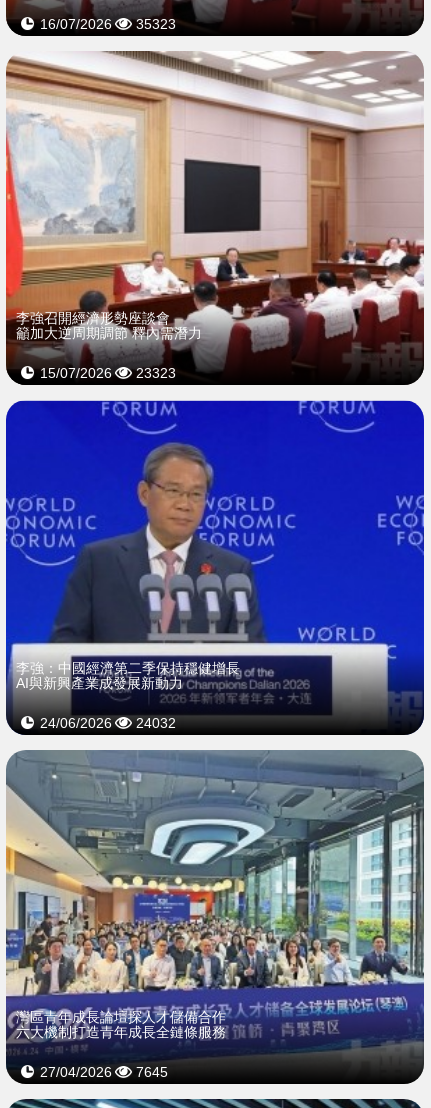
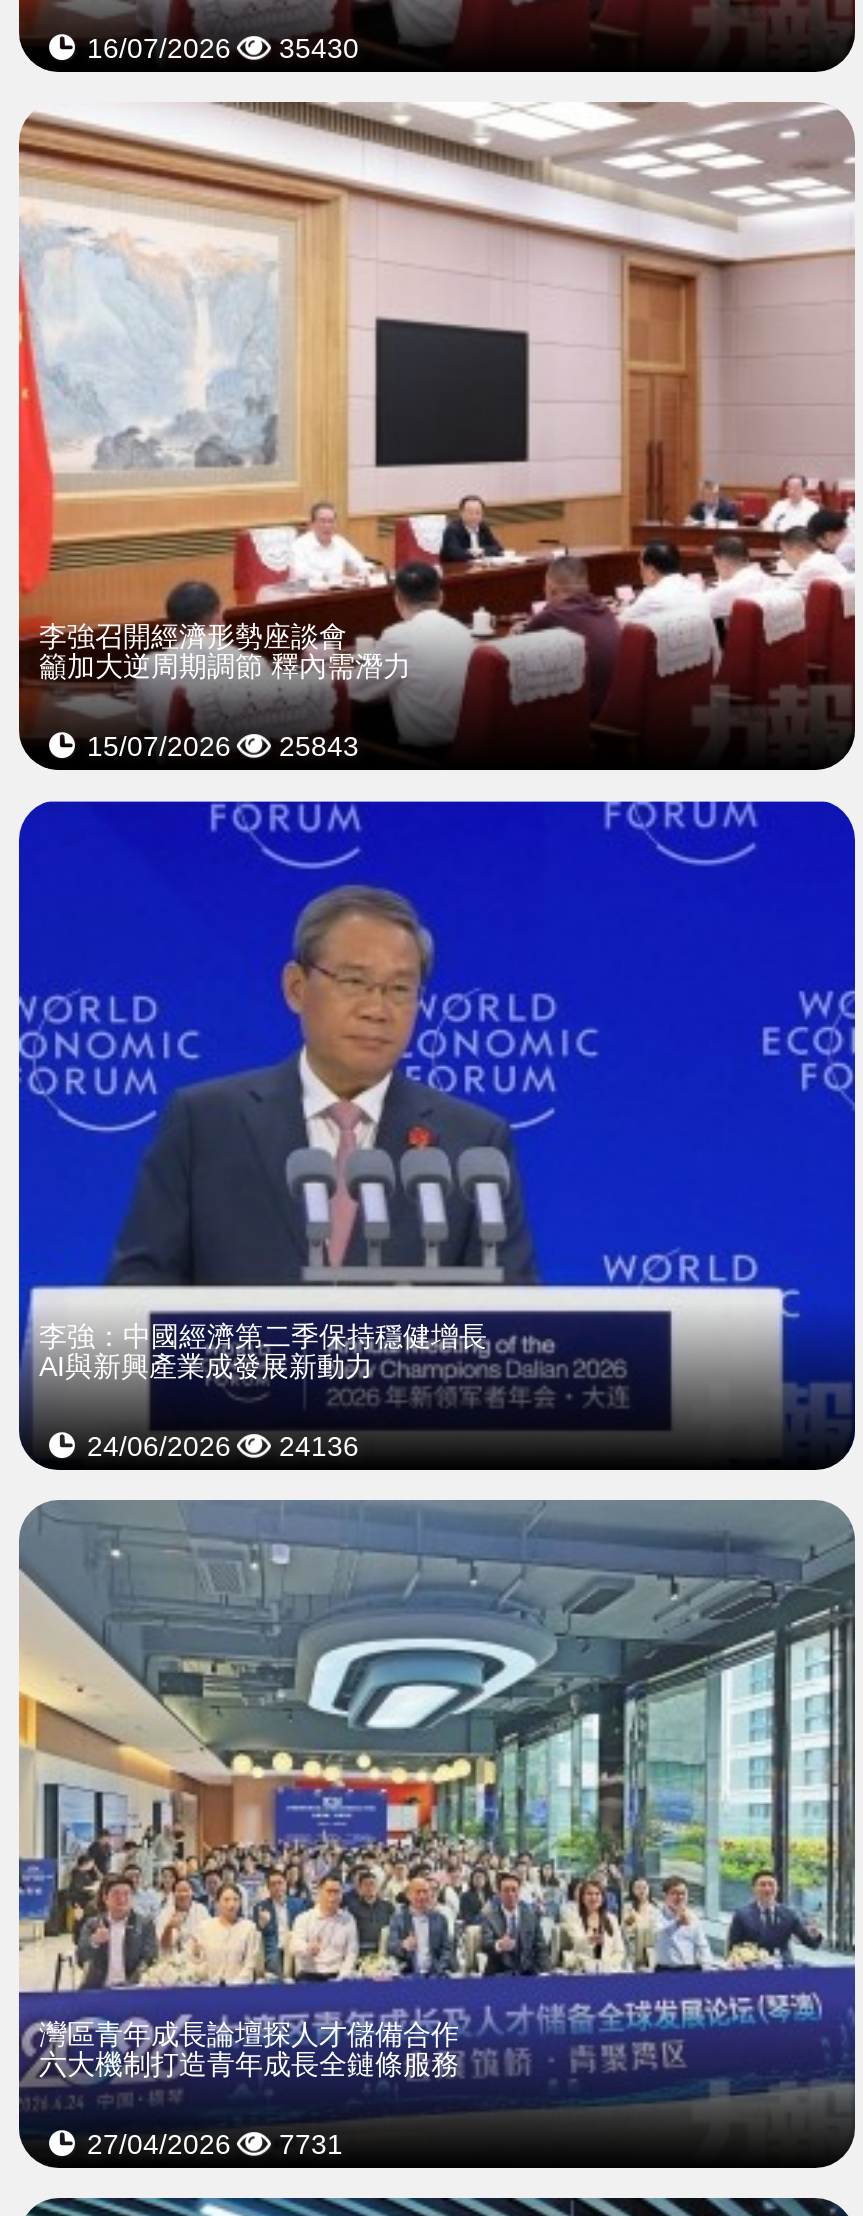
[40,16,176,32] 16/07/2026 35323 -> [87,32,359,64] 16/07/2026 35430
[40,365,176,381] 15/07/2026 23323 -> [87,731,359,763] 15/07/2026 25843
[40,715,176,731] 24/06/2026 24032 -> [87,1430,359,1462] 24/06/2026 24136
[40,1064,168,1080] 27/04/2026 7645 -> [87,2129,343,2161] 27/04/2026 7731

